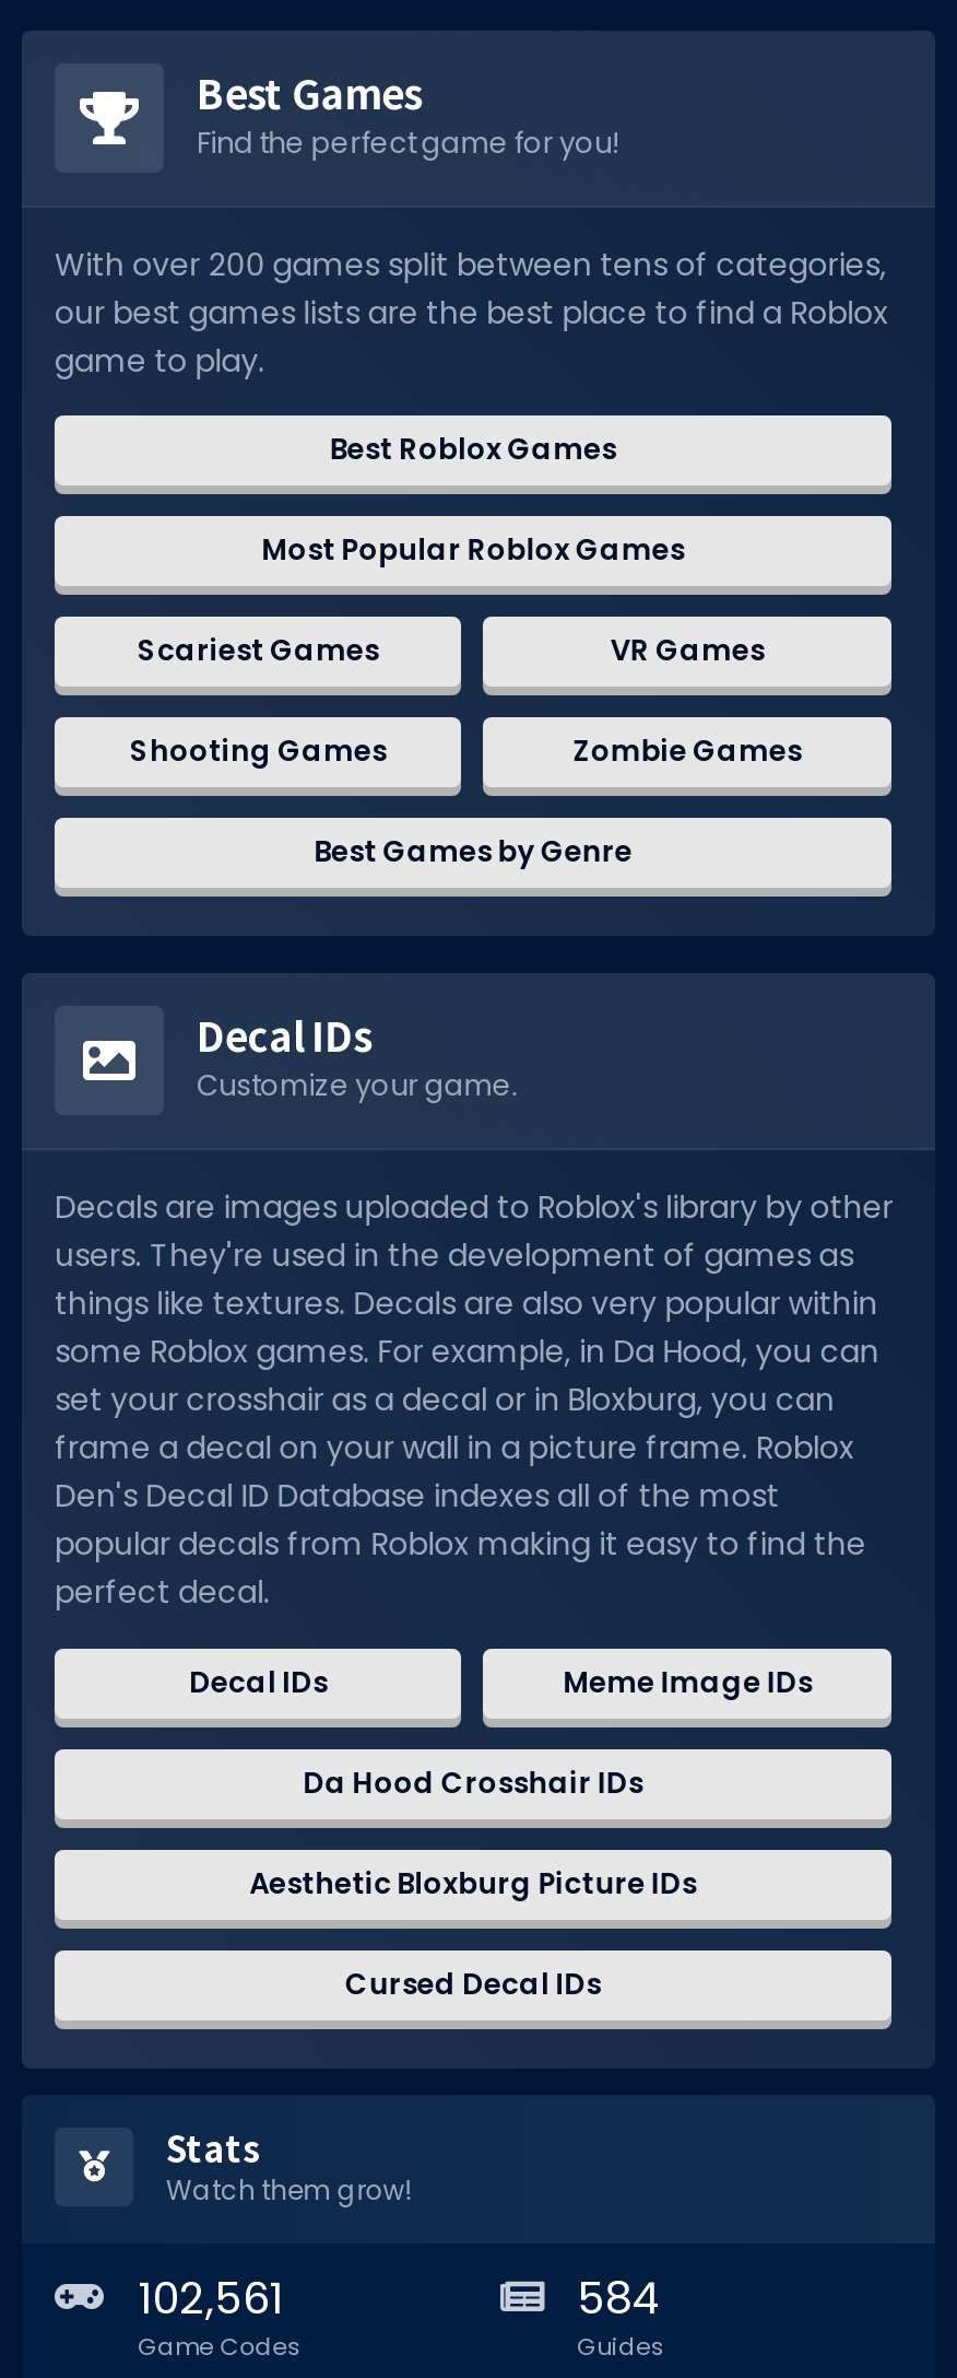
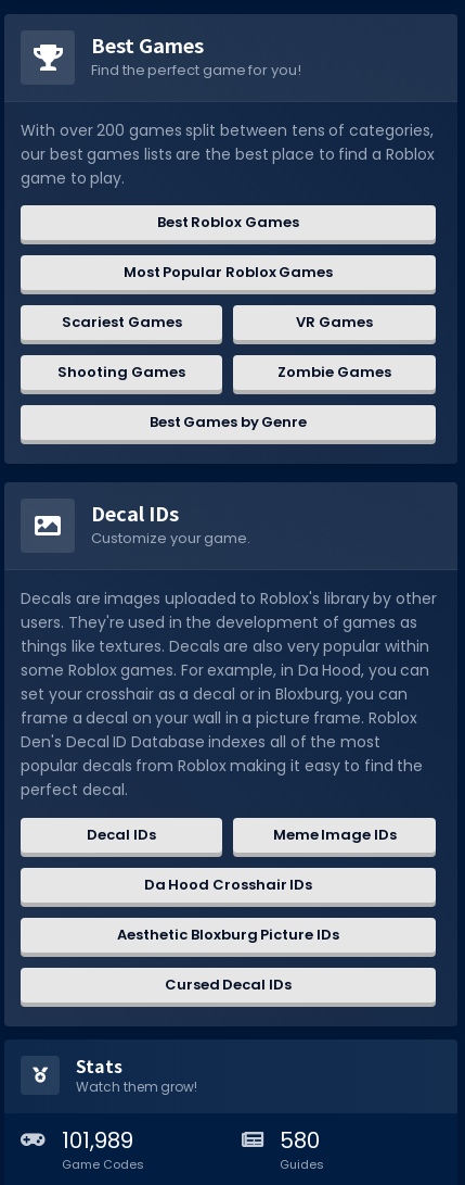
[138,2267,284,2328] 102,561 -> [62,1125,133,1155] 101,989
[577,2267,660,2328] 584 -> [280,1125,320,1155] 580

